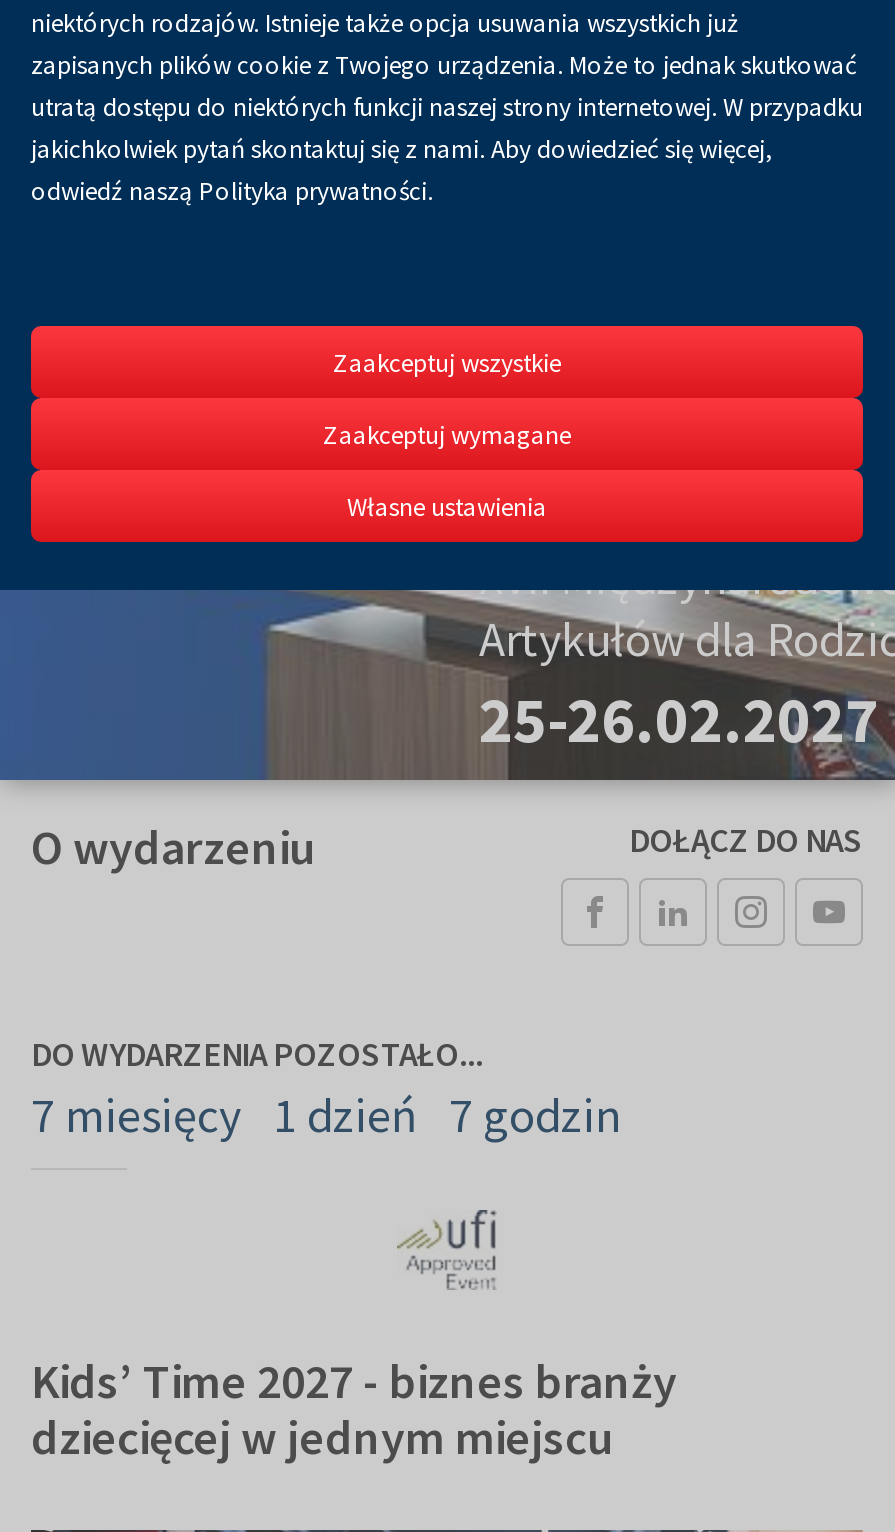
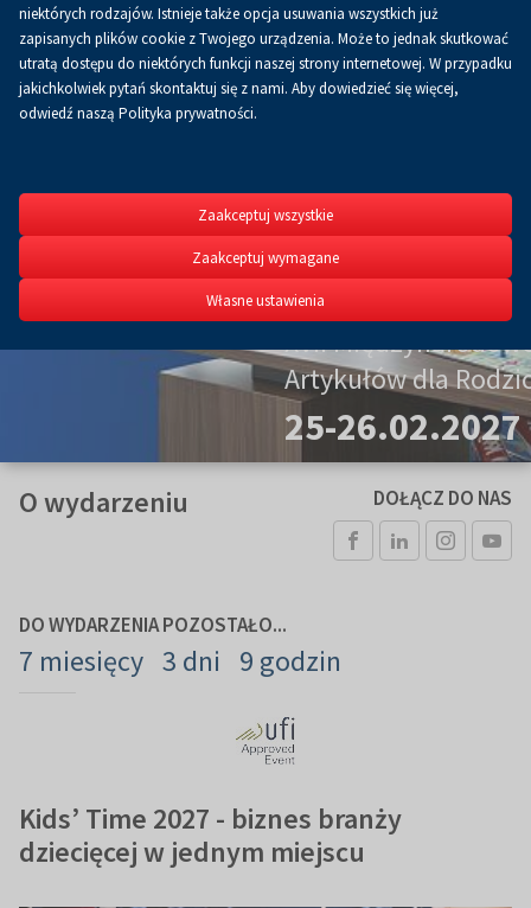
[31,1085,621,1147] 7 miesięcy 1 dzień 7 godzin -> [19,643,341,680] 7 miesięcy 3 dni 9 godzin

